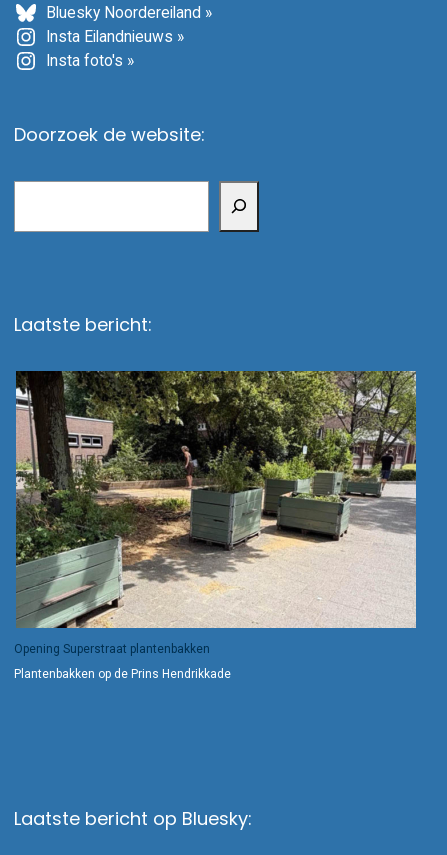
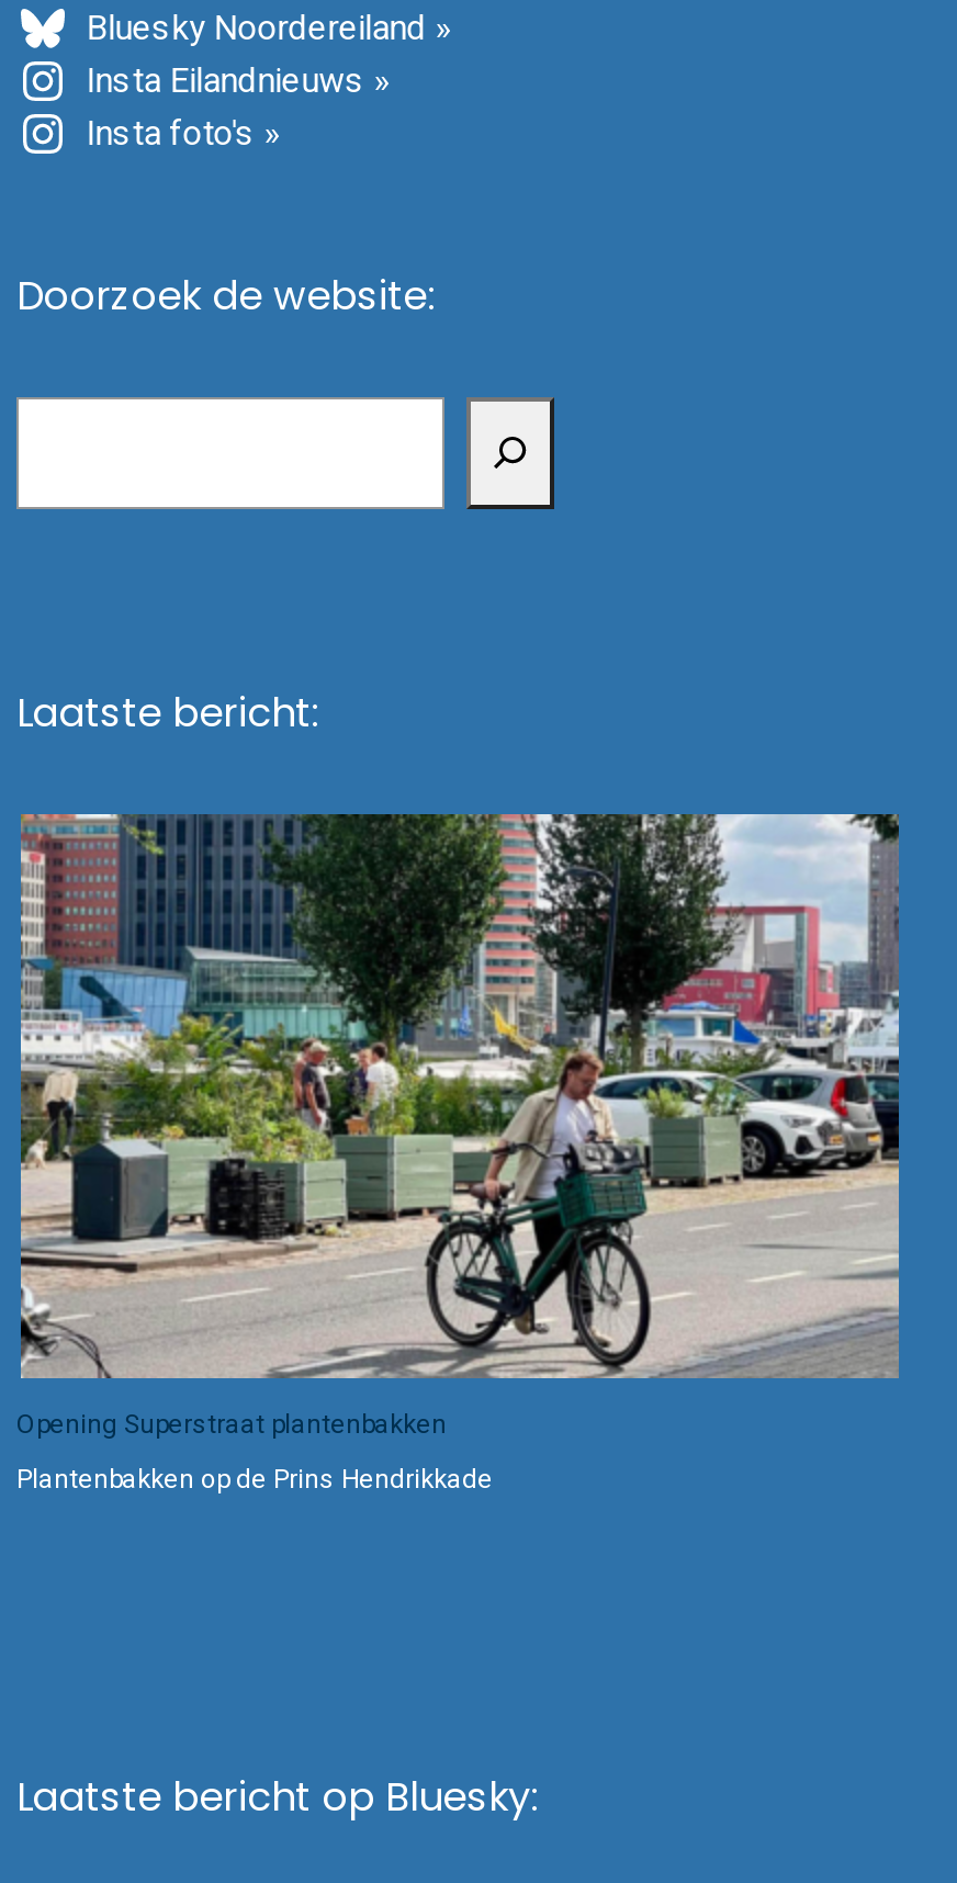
[15,370,417,629] [image] -> [19,812,901,1380] [image]

